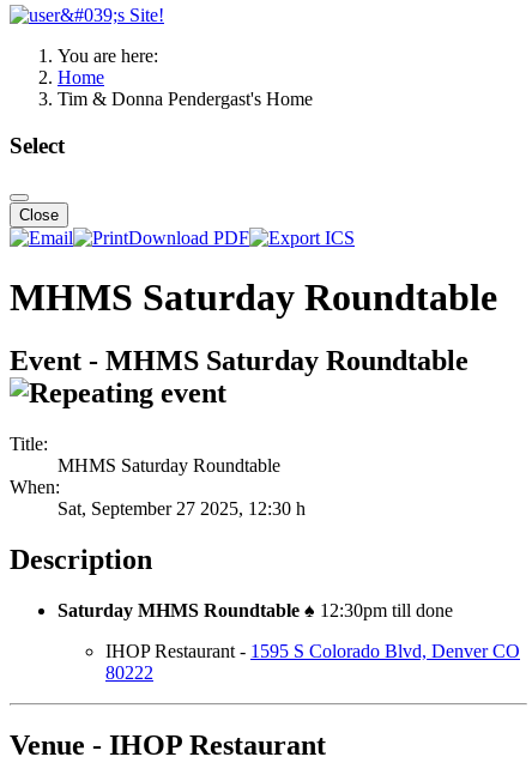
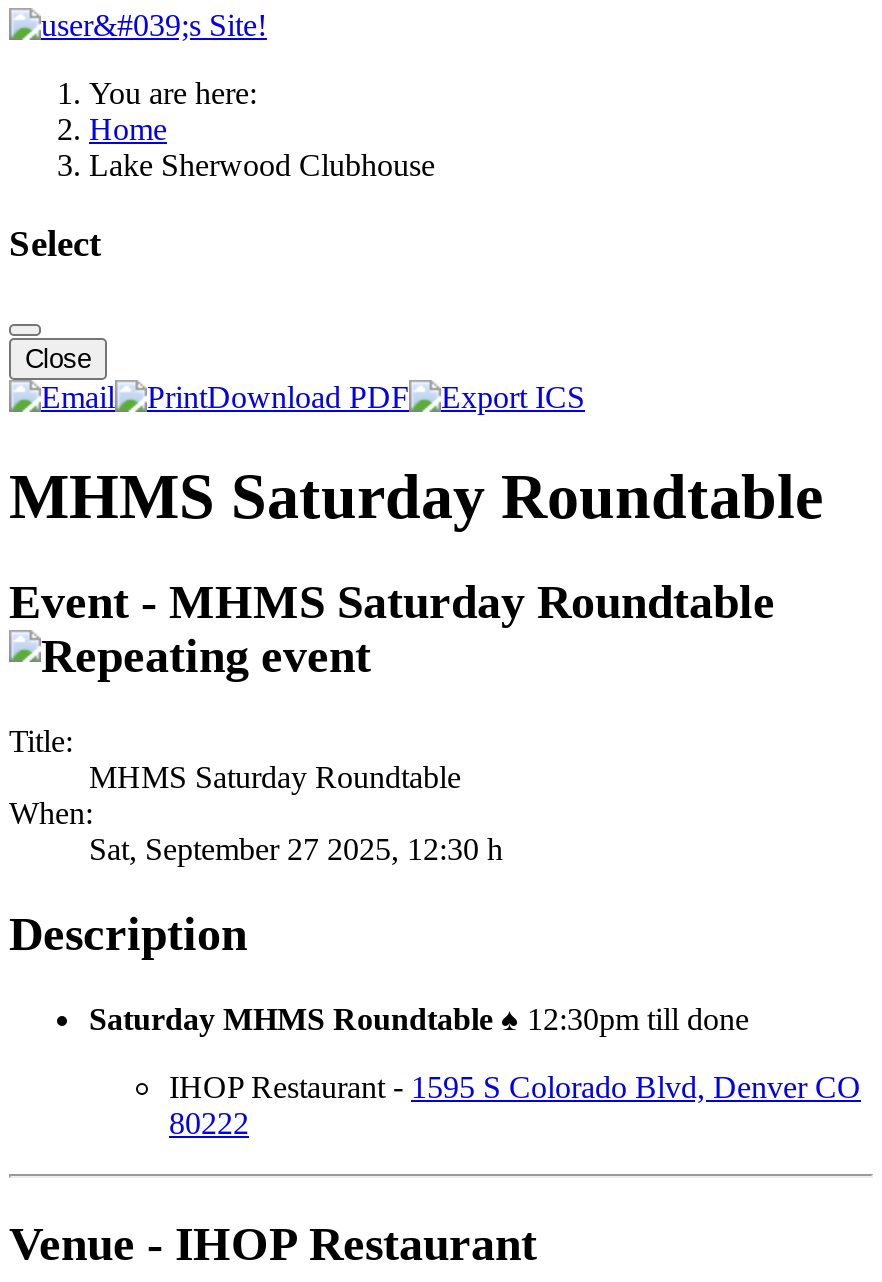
[58,89,313,109] Tim & Donna Pendergast's Home -> [89,148,435,182] Lake Sherwood Clubhouse

